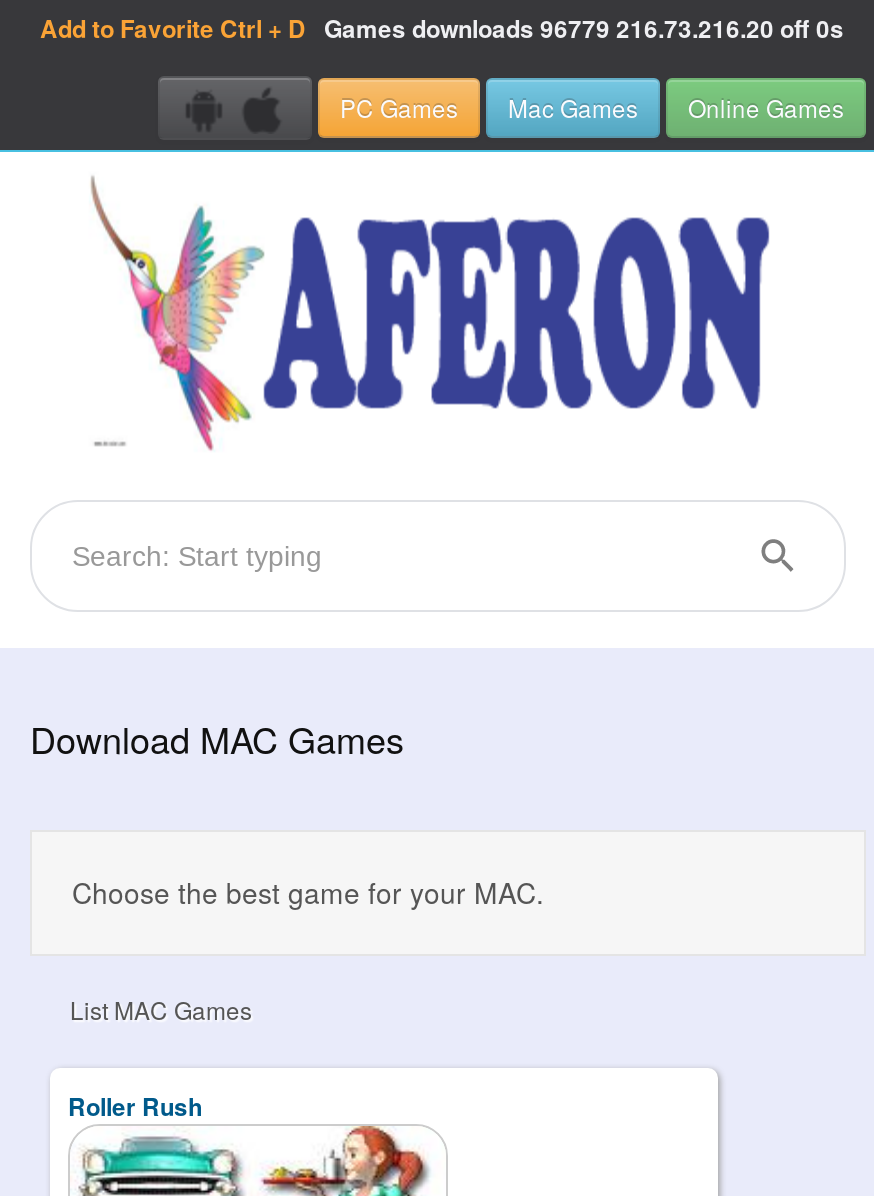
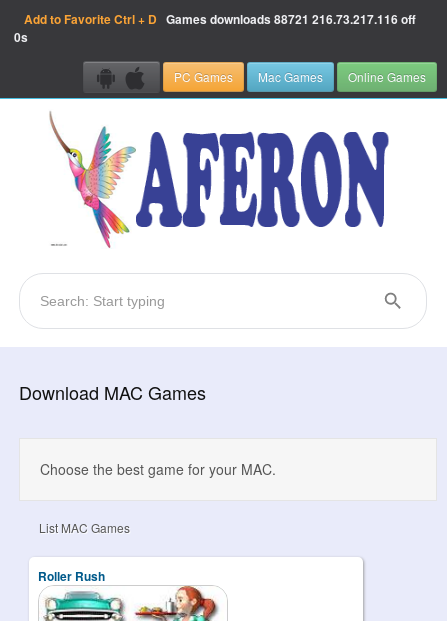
[40,10,844,46] Add to Favorite Ctrl + D Games downloads 96779 216.73.216.20 off 0s -> [14,10,416,46] Add to Favorite Ctrl + D Games downloads 88721 216.73.217.116 off | 0s

